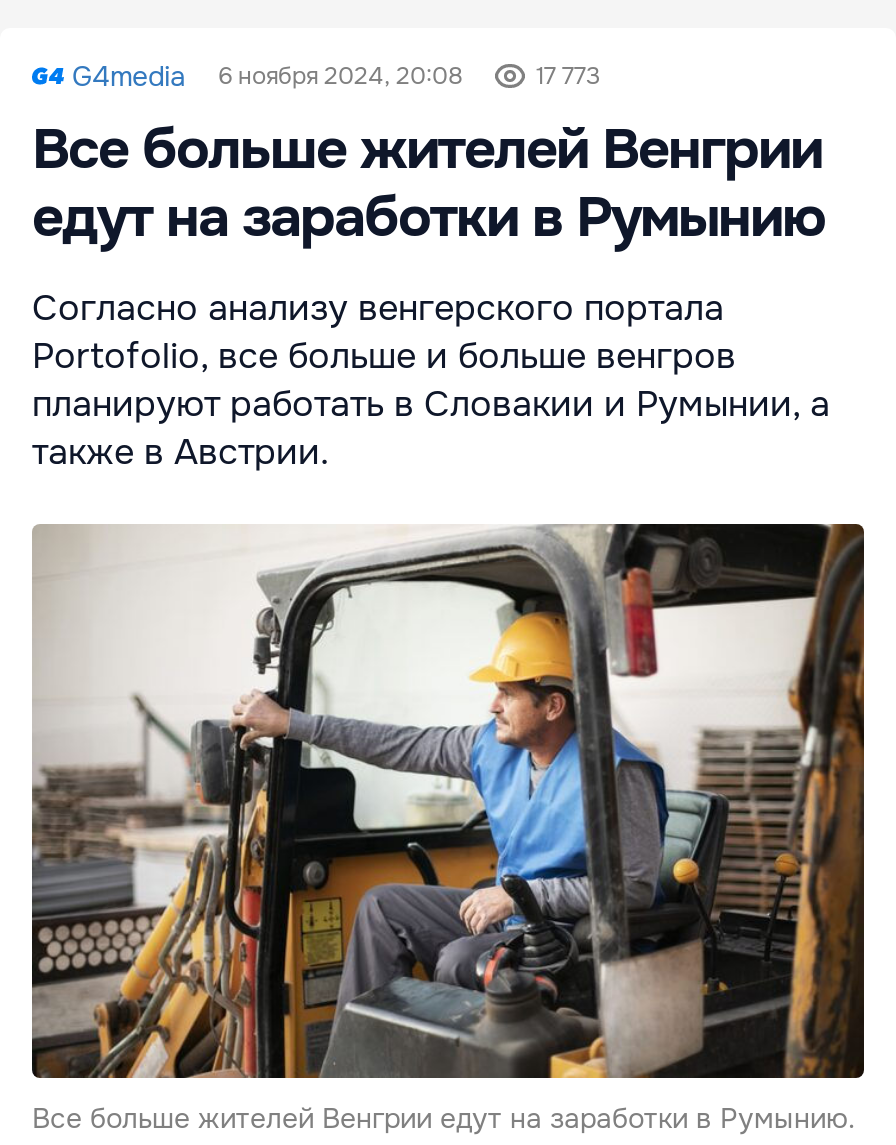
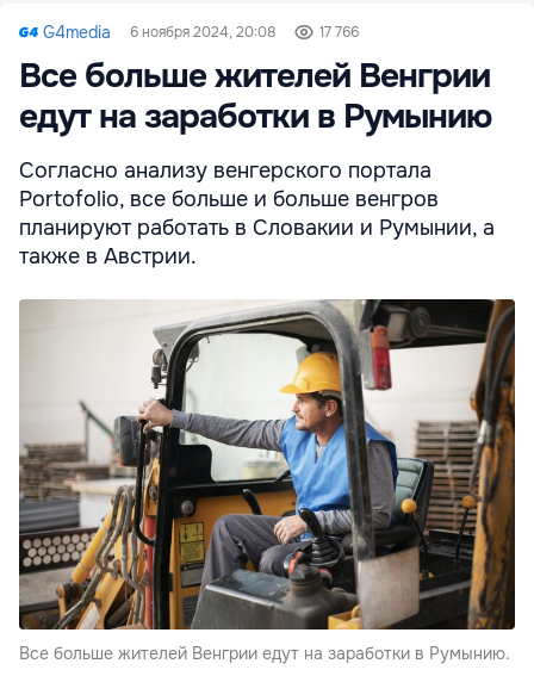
[536,60,600,92] 17 773 -> [319,22,359,41] 17 766

